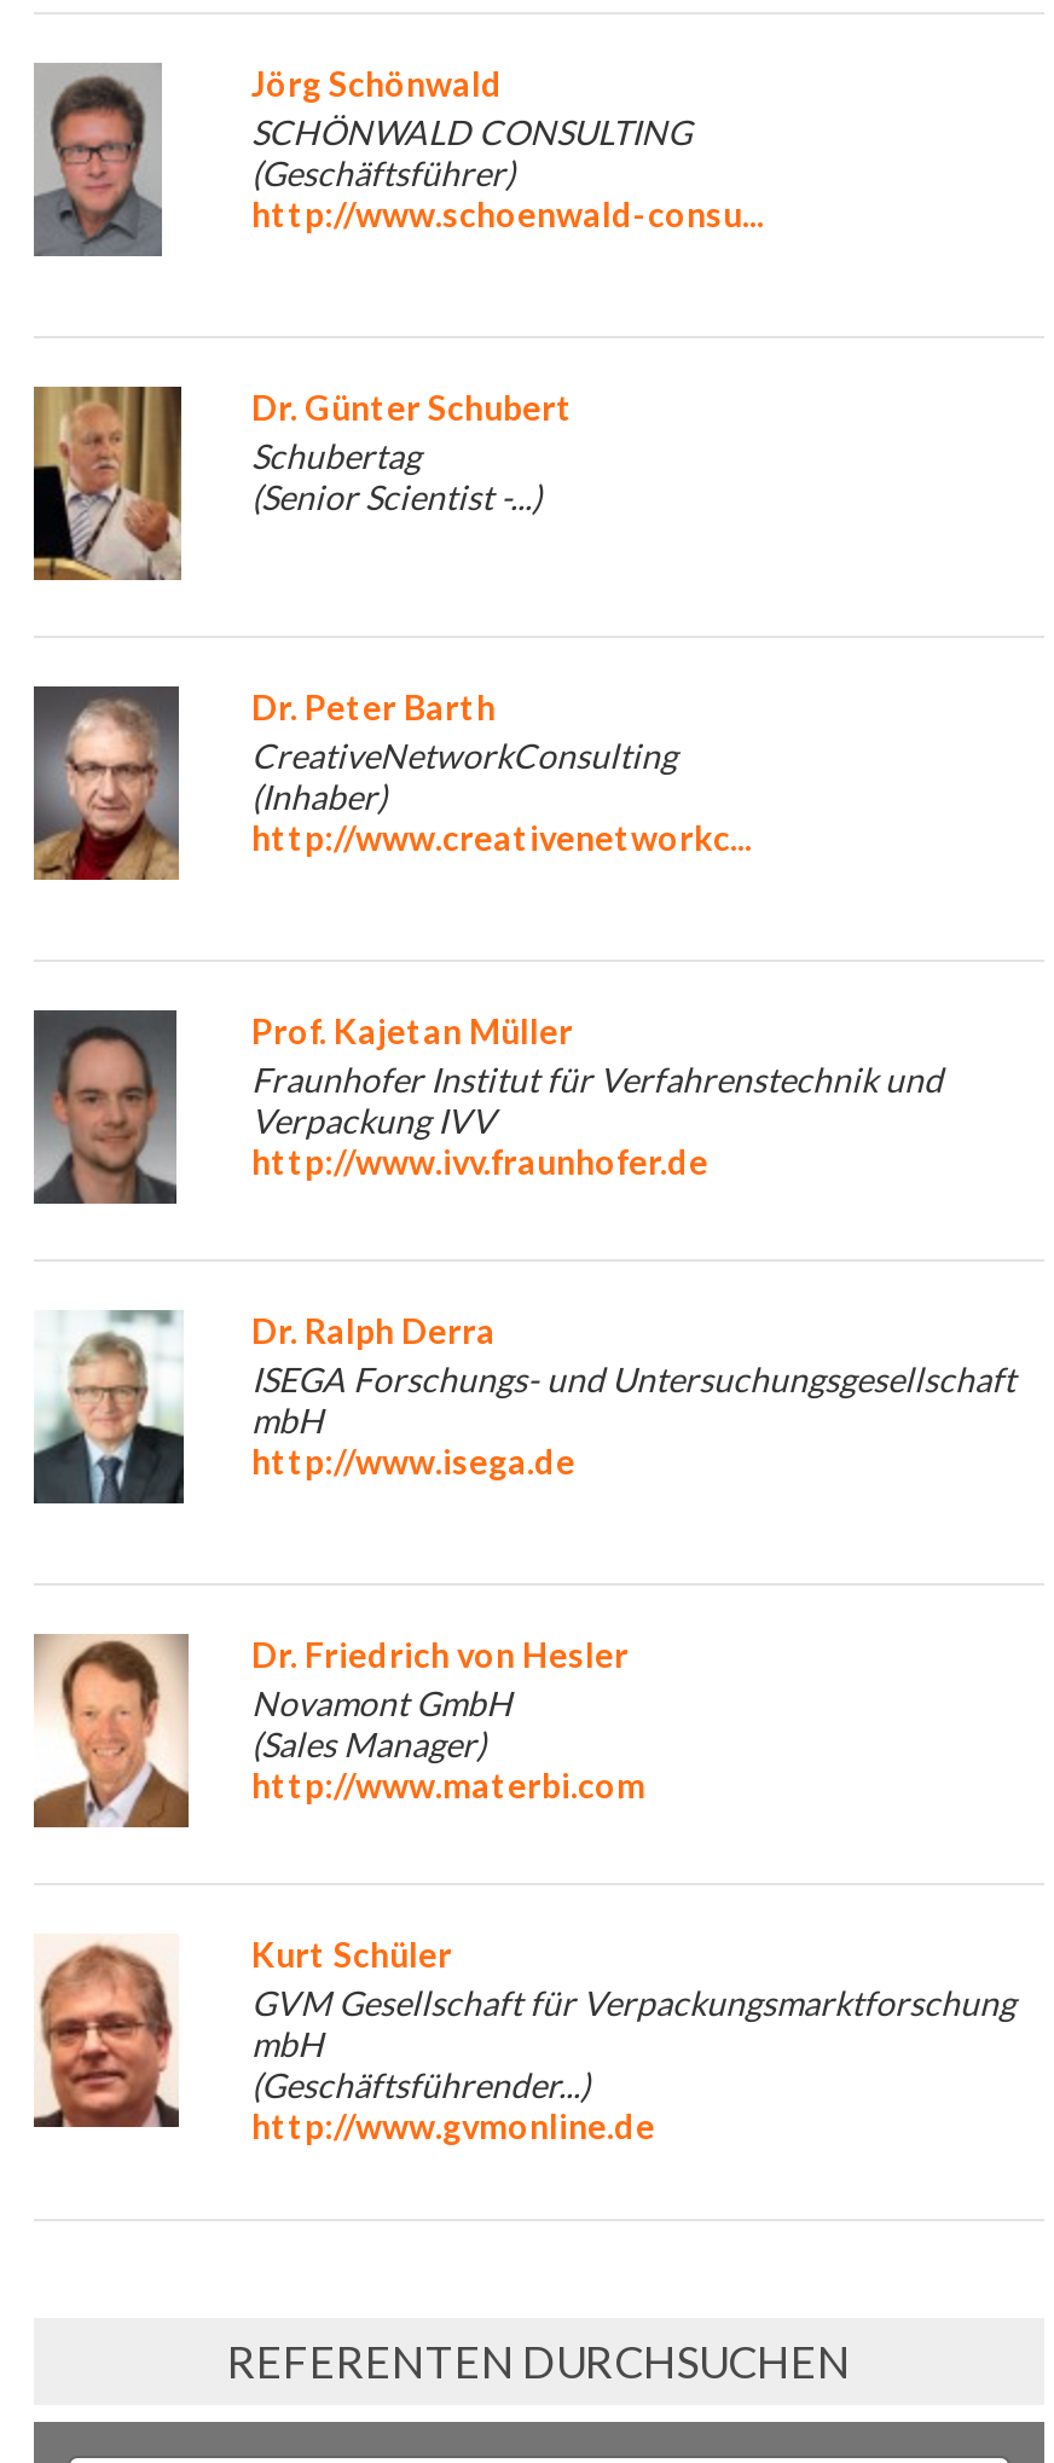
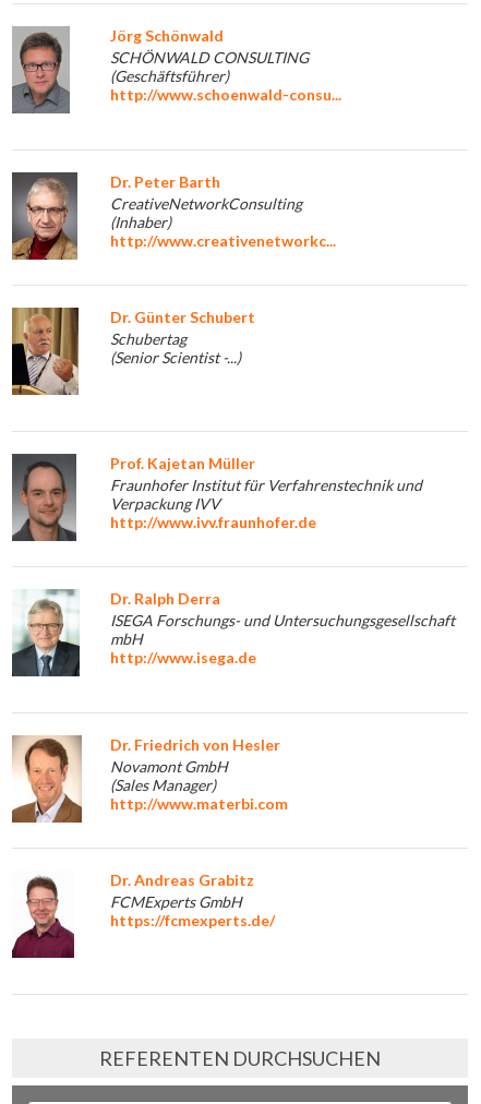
moved [31,384,573,583] -> [11,307,255,396]: [image] | Dr. Günter Schubert | Schubertag | (Senior Scientist -...)
moved [29,686,752,885] -> [10,172,336,262]: [image] | Dr. Peter Barth | CreativeNetworkConsulting | (Inhaber) | http://www.creativenetworkc...
[34,1934,1015,2146] [image] | Kurt Schüler | GVM Gesellschaft für Verpackungsmarktforschung | mbH | (Geschäftsführender...) | http://www.gvmonline.de -> [12,871,275,959] [image] | Dr. Andreas Grabitz | FCMExperts GmbH | https://fcmexperts.de/

